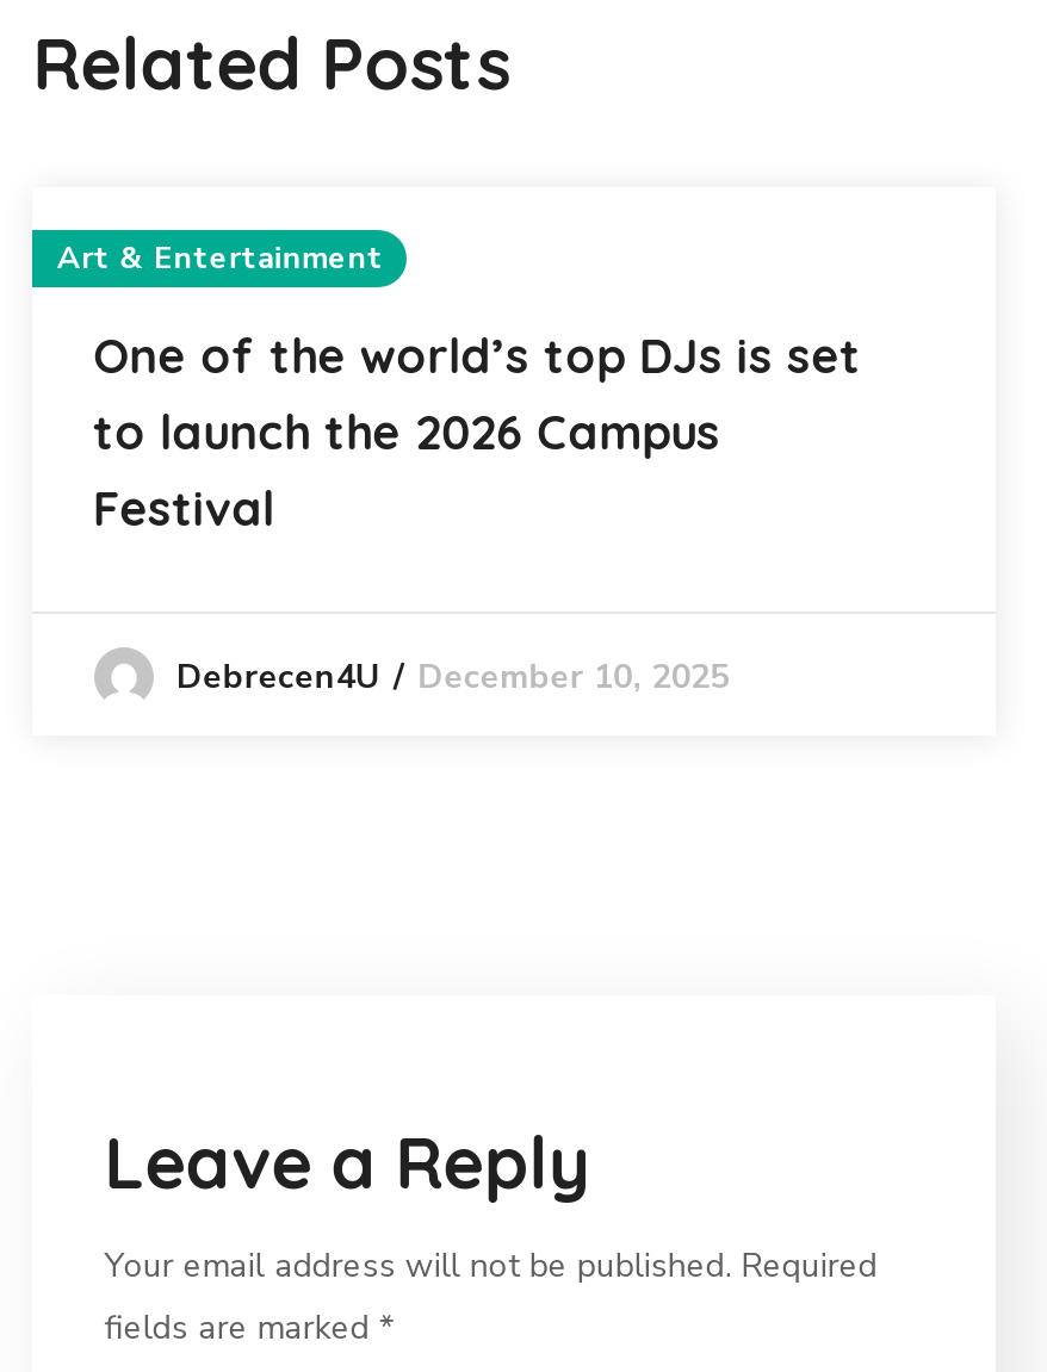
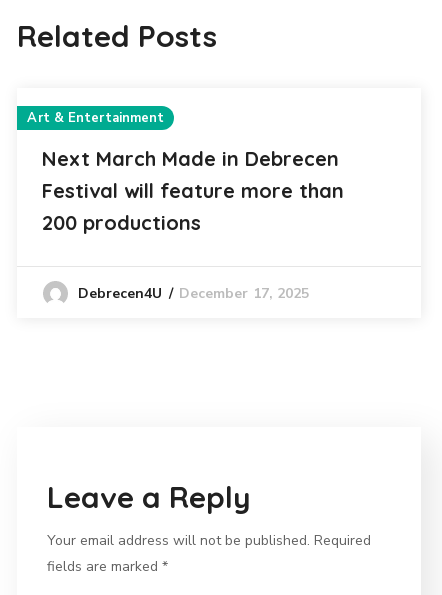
[93,325,861,538] One of the world’s top DJs is set | to launch the 2026 Campus | Festival -> [42,146,344,235] Next March Made in Debrecen | Festival will feature more than | 200 productions
[176,654,729,700] Debrecen4U December 10, 2025 -> [77,284,309,303] Debrecen4U December 17, 2025

